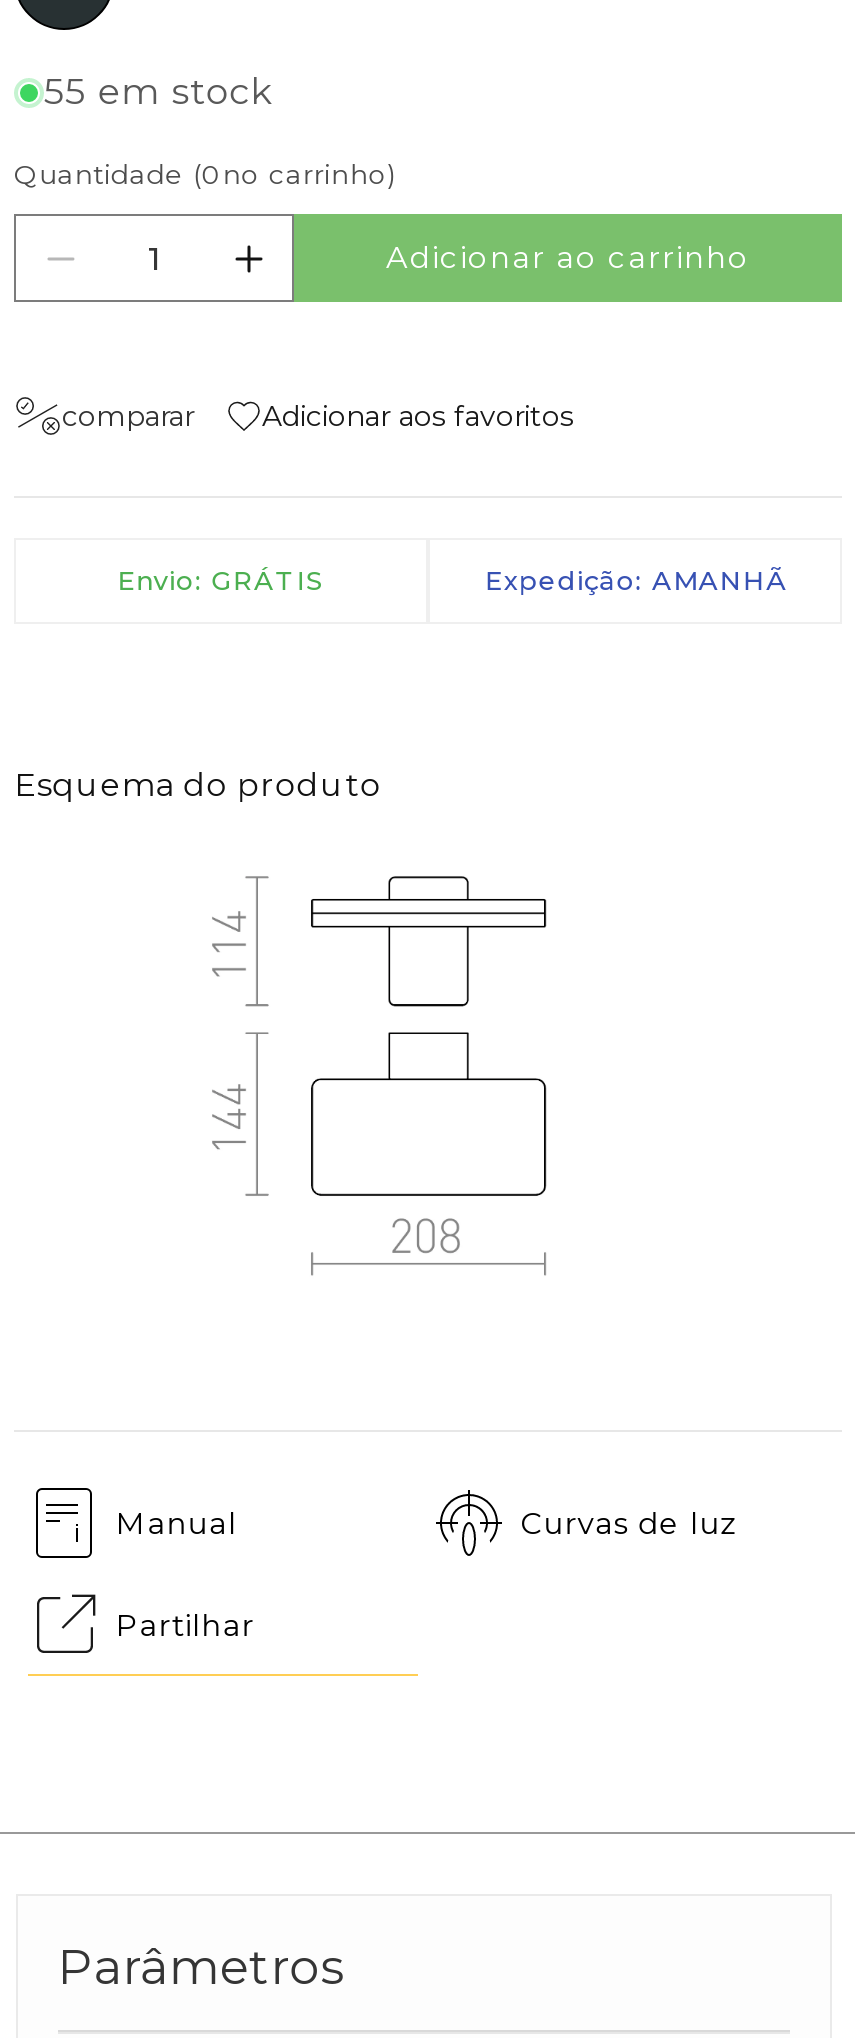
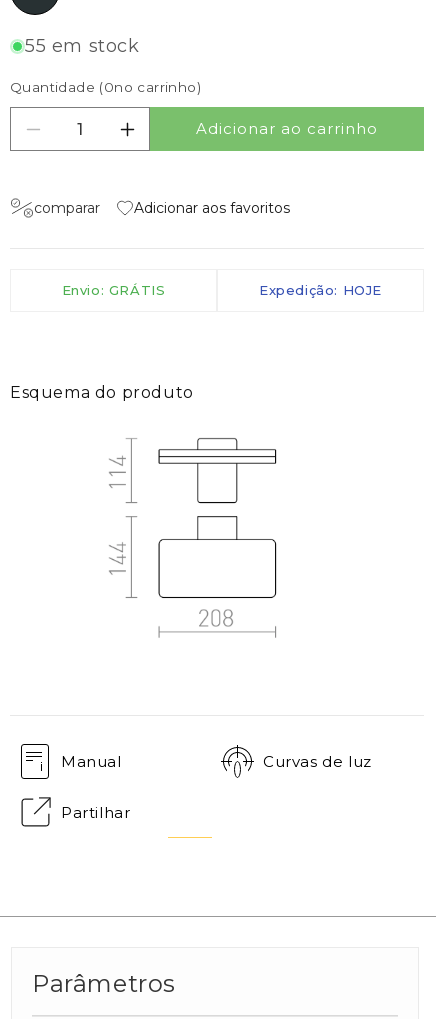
[485,564,785,596] Expedição: AMANHÃ -> [259,282,382,298] Expedição: HOJE

